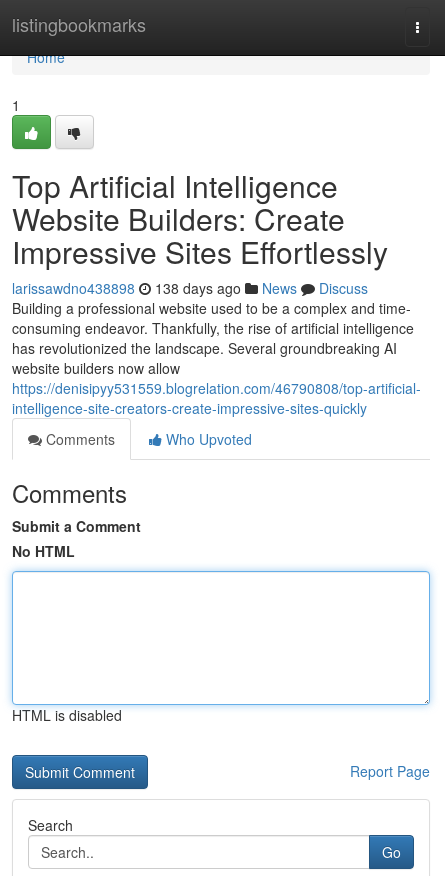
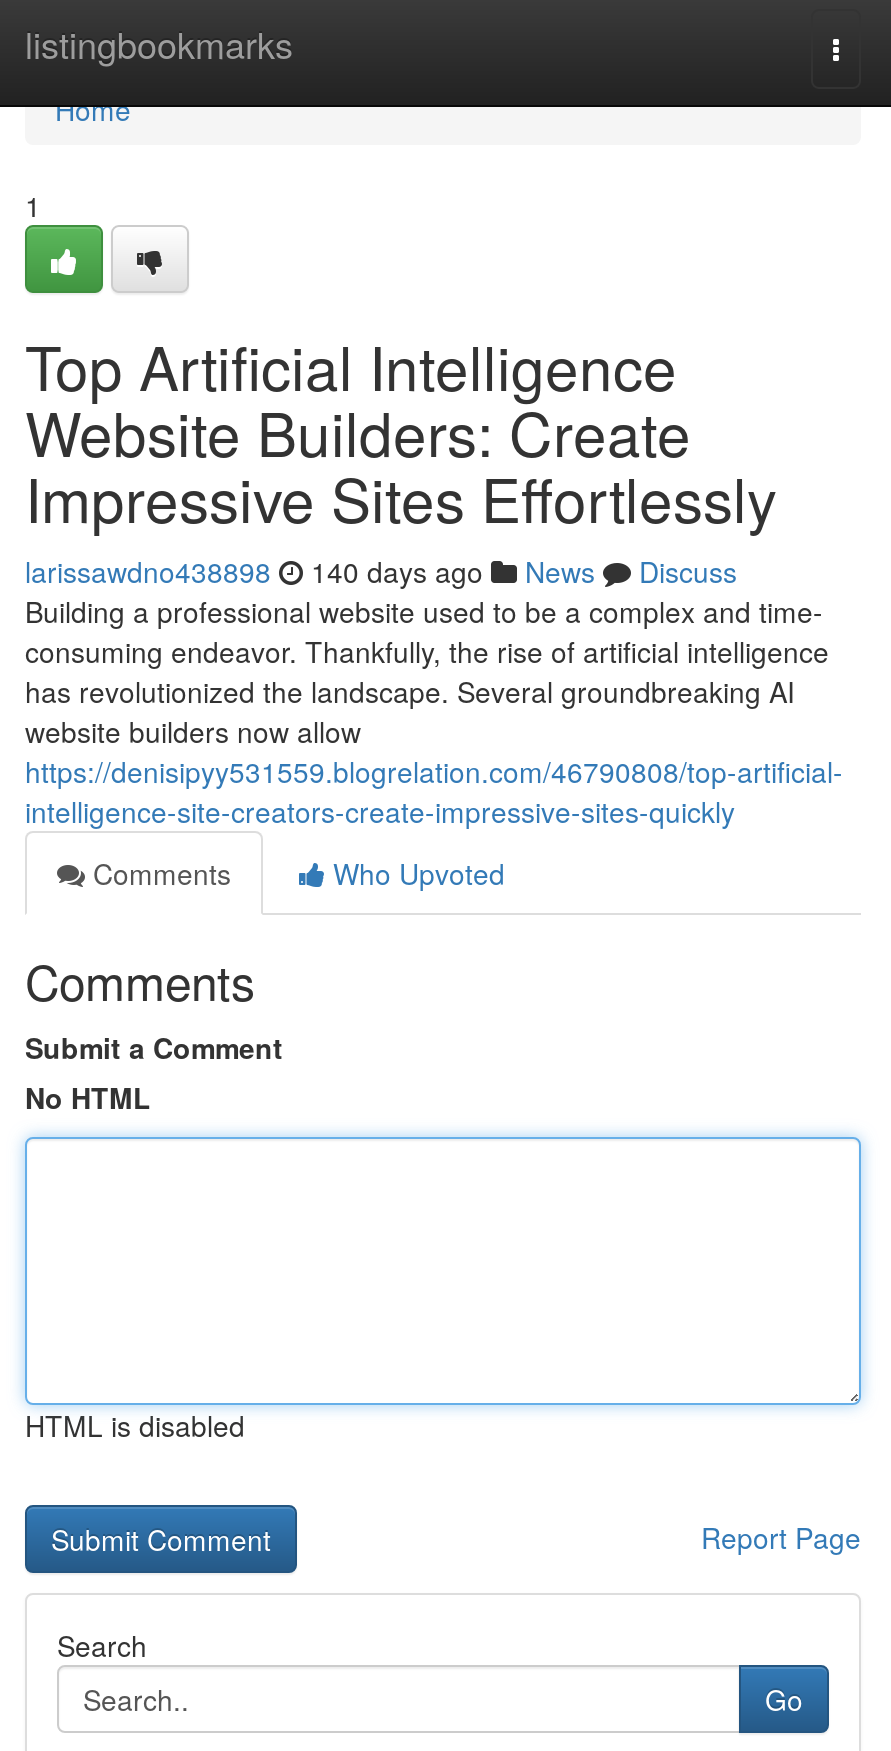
[12,278,368,298] larissawdno438898 138 days ago News Discuss -> [25,551,737,591] larissawdno438898 140 days ago News Discuss

